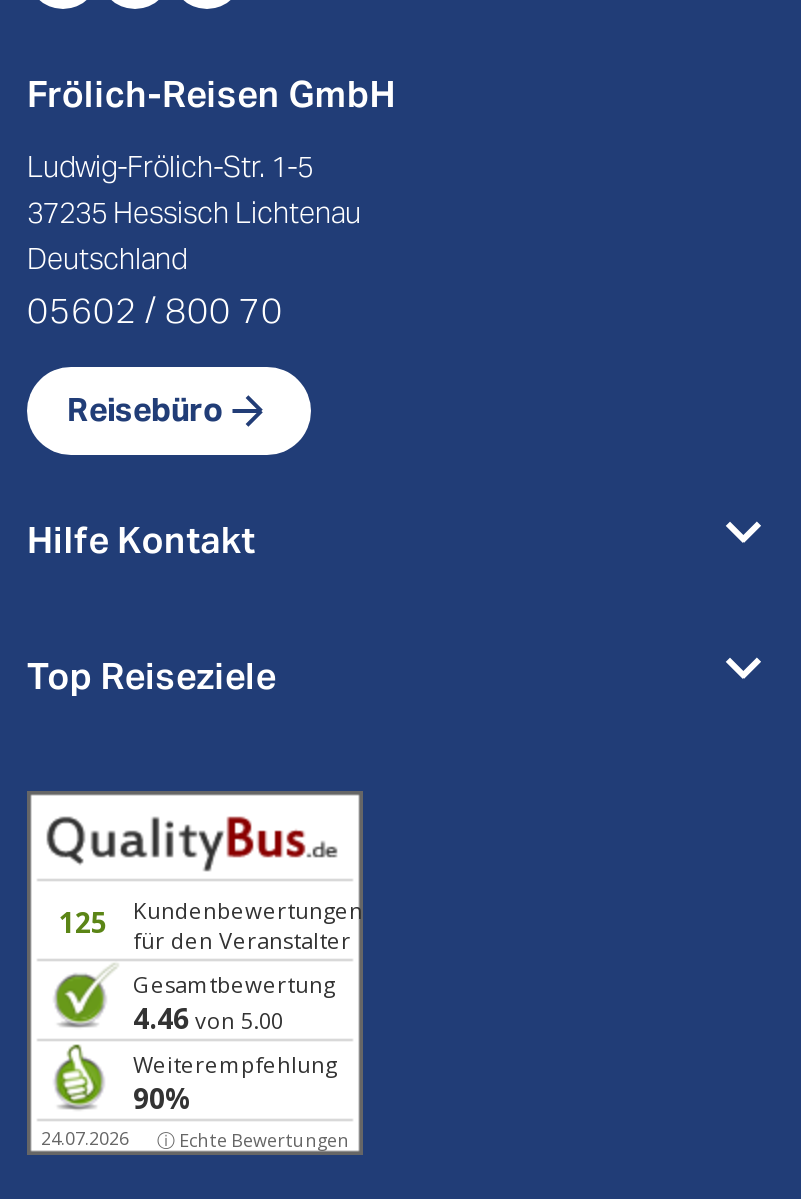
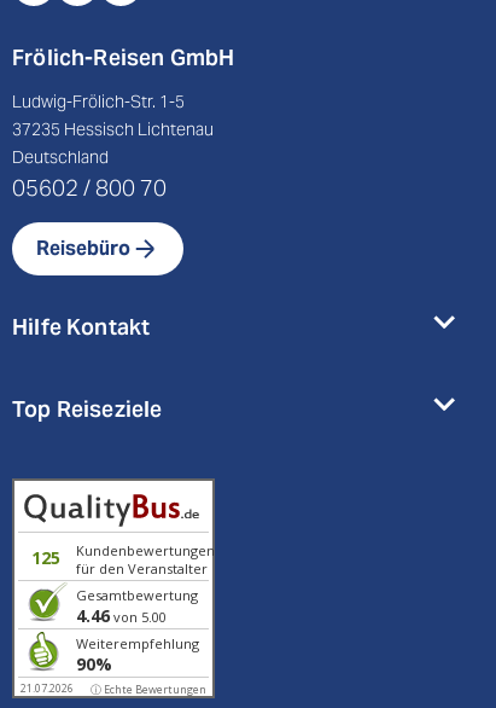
[41,1126,129,1152] 24.07.2026 -> [21,680,74,696] 21.07.2026

